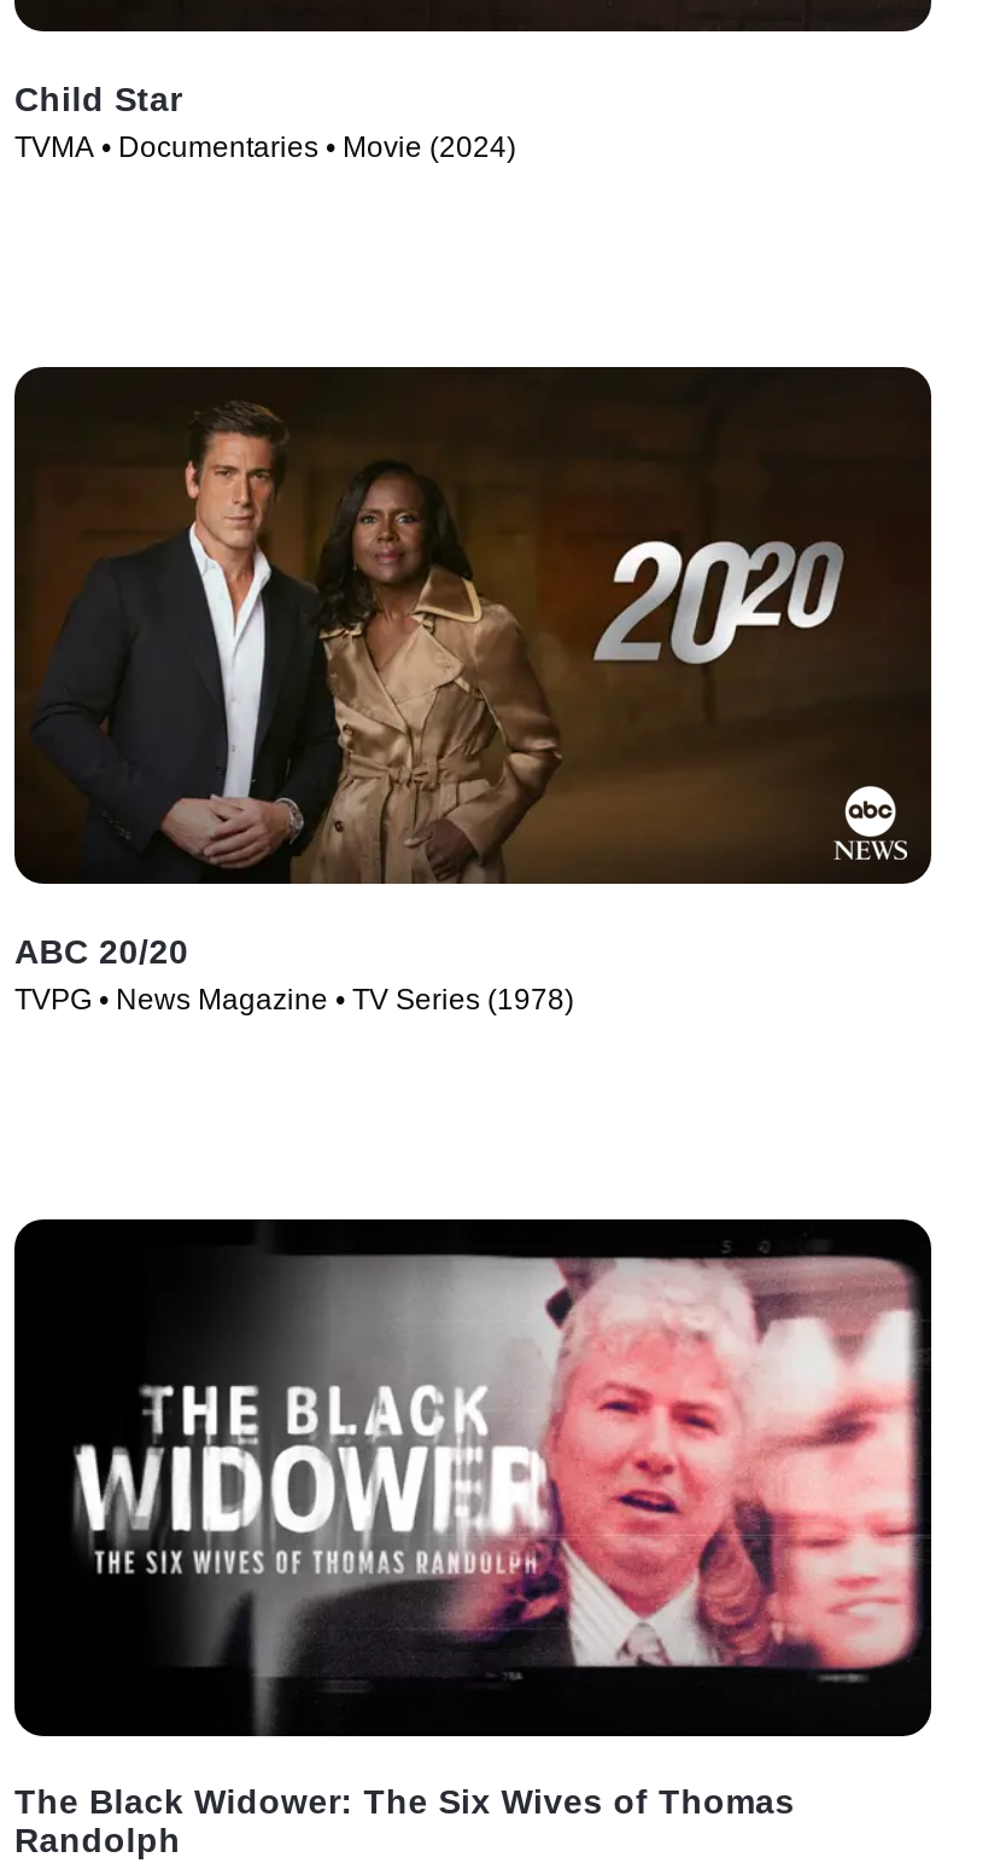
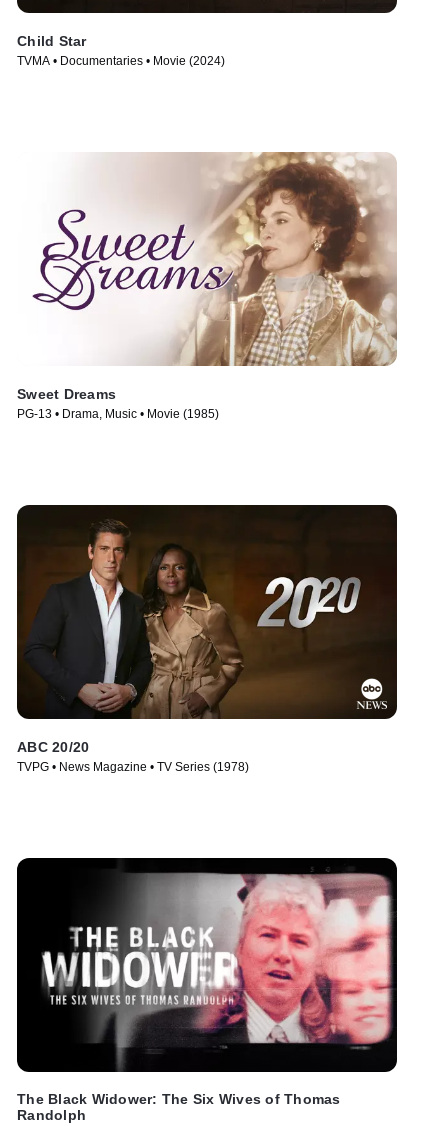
none -> [17,151,398,421] [image] | Sweet Dreams | PG-13 • Drama, Music • Movie (1985)

